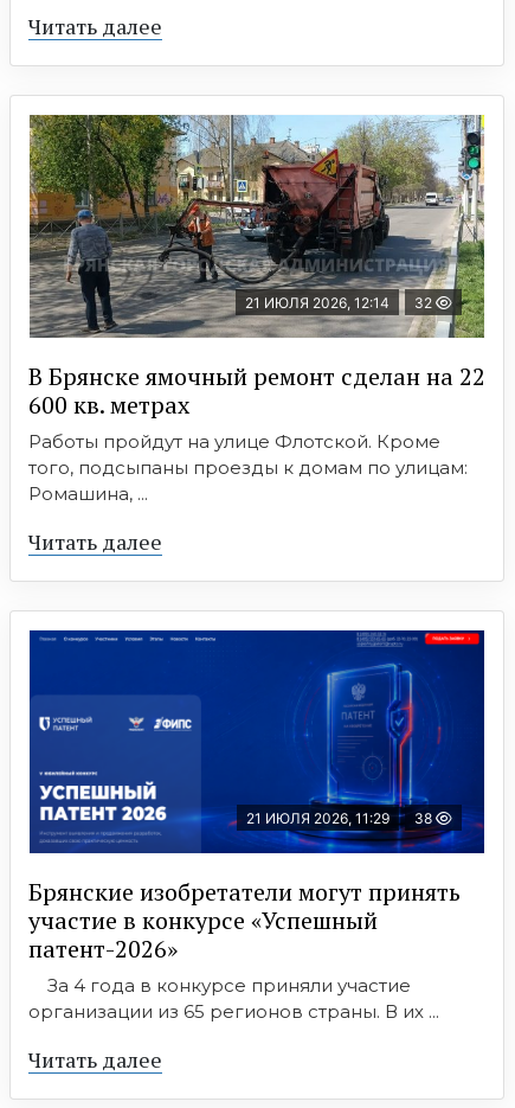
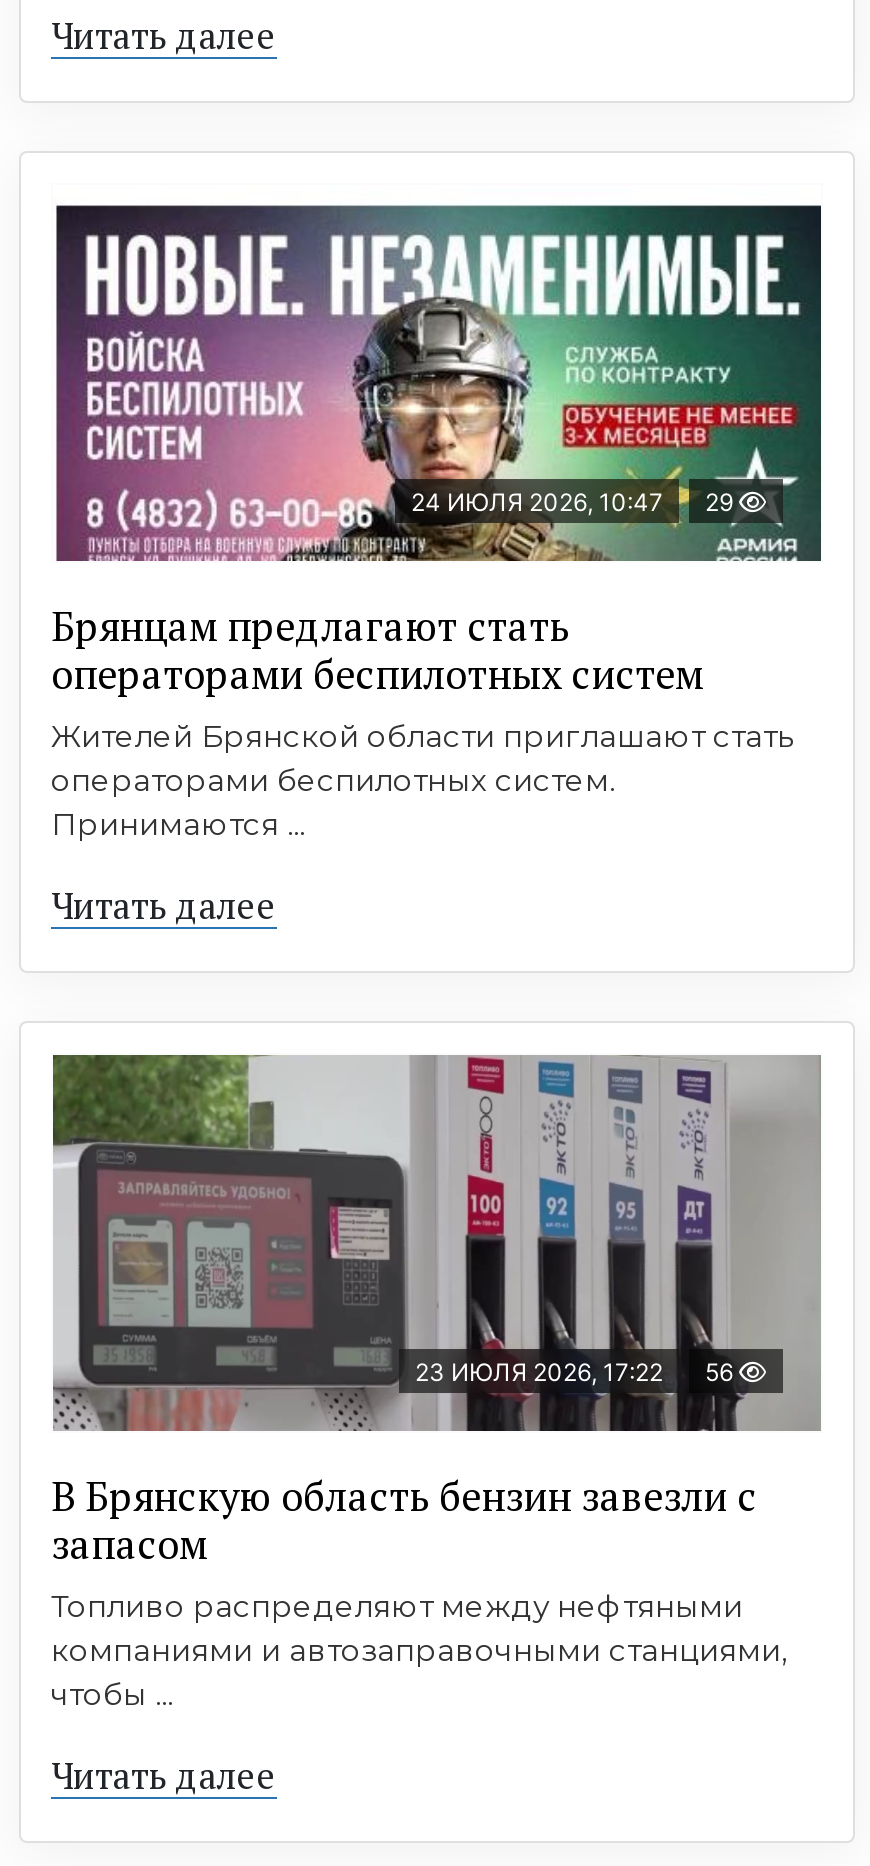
[28,114,485,338] [image] | 21 ИЮЛЯ 2026, 12:14 | 32 -> [53,185,823,561] [image] | 24 ИЮЛЯ 2026, 10:47 | 29
[28,360,485,505] В Брянске ямочный ремонт сделан на 22 | 600 кв. метрах | Работы пройдут на улице Флотской. Кроме | того, подсыпаны проезды к домам по улицам: | Ромашина, ... -> [51,599,793,843] Брянцам предлагают стать | оперaторами бeспилотных систeм | Жителей Брянской области приглашают стать | операторами беспилотных систем. | Принимаются ...
[28,629,484,854] [image] | 21 ИЮЛЯ 2026, 11:29 | 38 -> [51,1053,819,1433] [image] | 23 ИЮЛЯ 2026, 17:22 | 56
[28,876,461,1023] Брянские изобретатели могут принять | участие в конкурсе «Успешный | патент-2026» | За 4 года в конкурсе приняли участие | организации из 65 регионов страны. В их ... -> [51,1469,787,1713] В Брянскую область бензин завезли с | запасом | Топливо распределяют между нефтяными | компаниями и автозаправочными станциями, | чтобы ...

